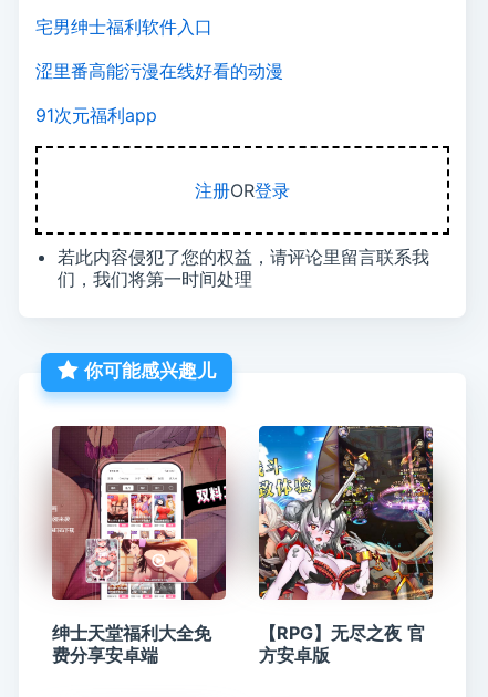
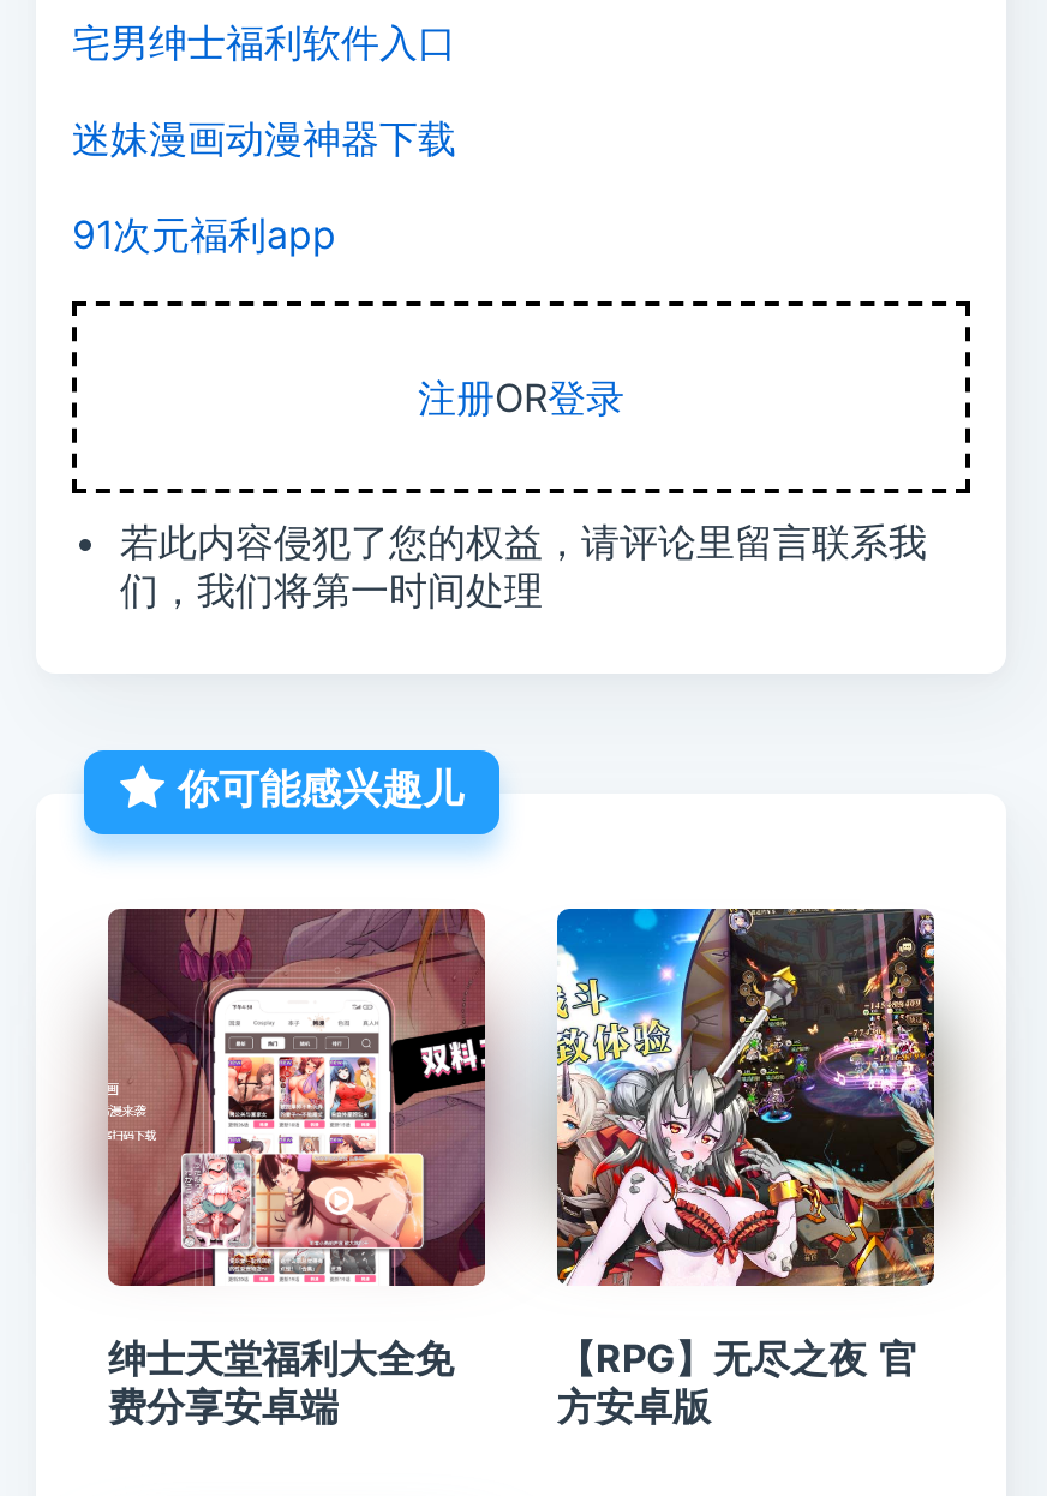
[35,60,283,82] 涩里番高能污漫在线好看的动漫 -> [72,115,456,163] 迷妹漫画动漫神器下载

